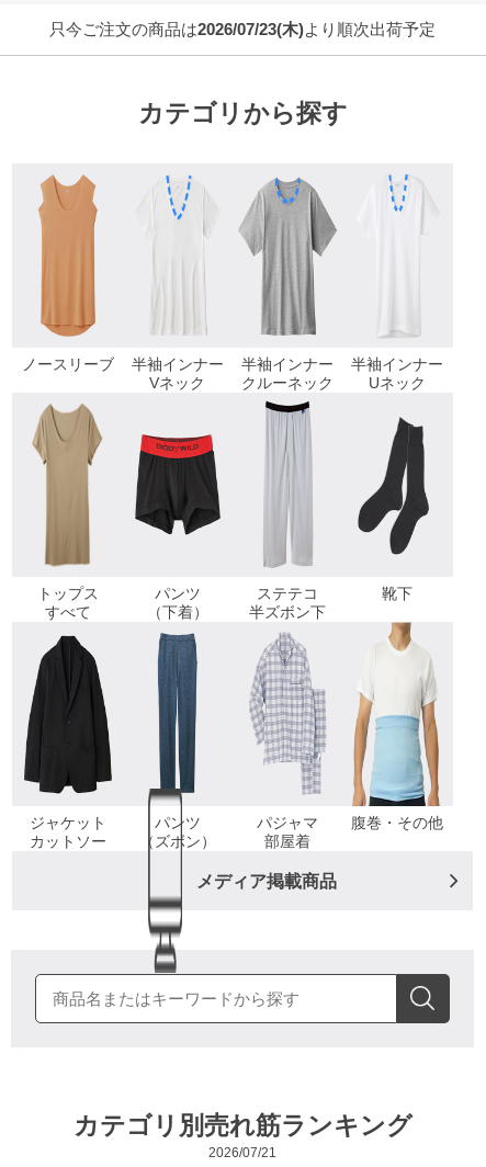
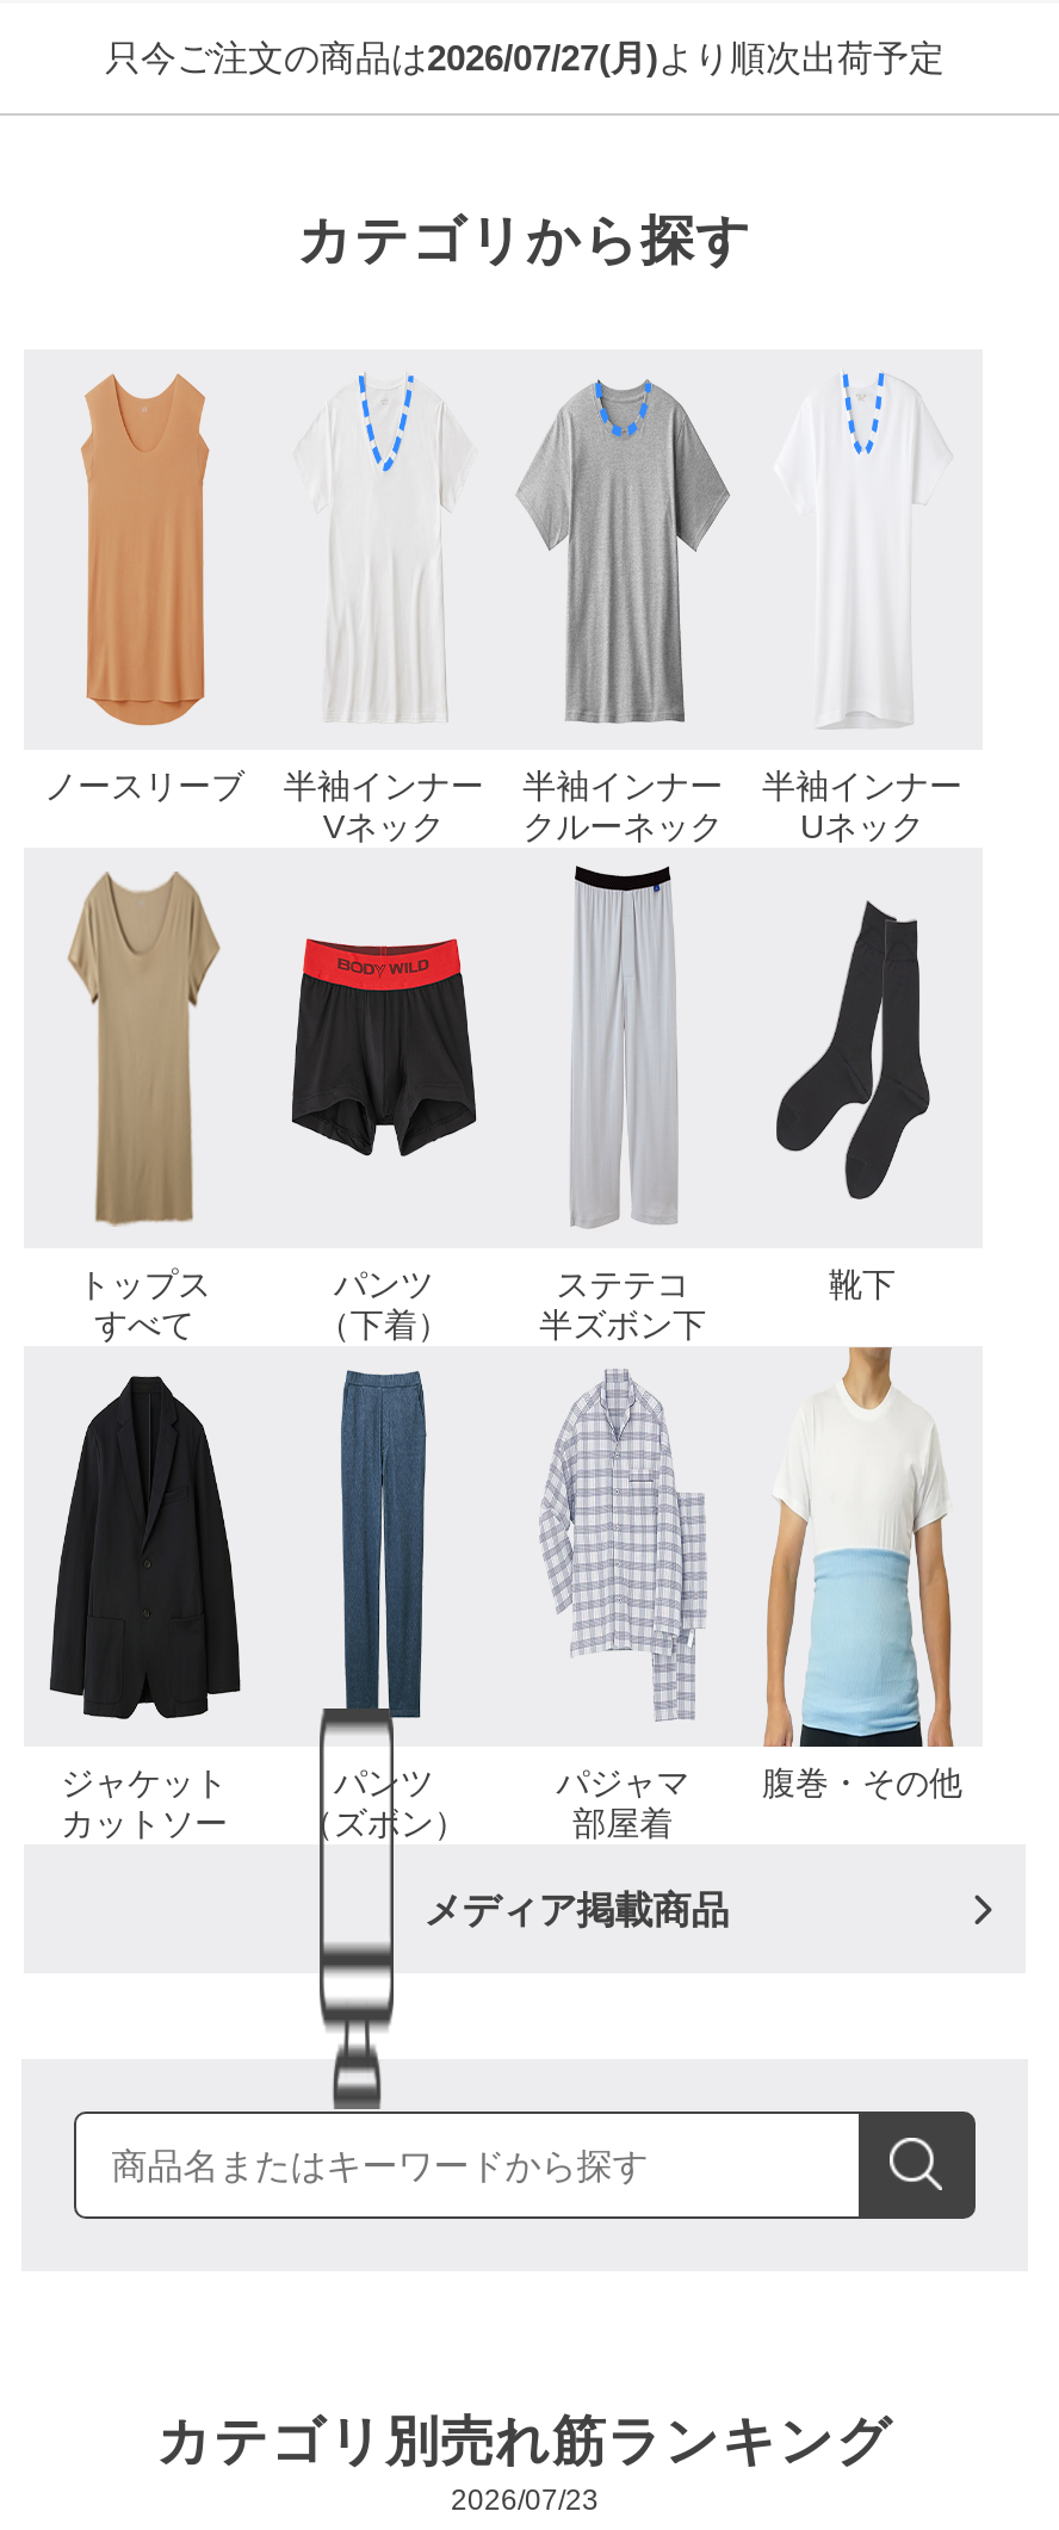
[49,20,436,39] 只今ご注文の商品は2026/07/23(木)より順次出荷予定 -> [105,38,945,79] 只今ご注文の商品は2026/07/27(月)より順次出荷予定
[208,1145,276,1160] 2026/07/21 -> [451,2483,599,2516] 2026/07/23

